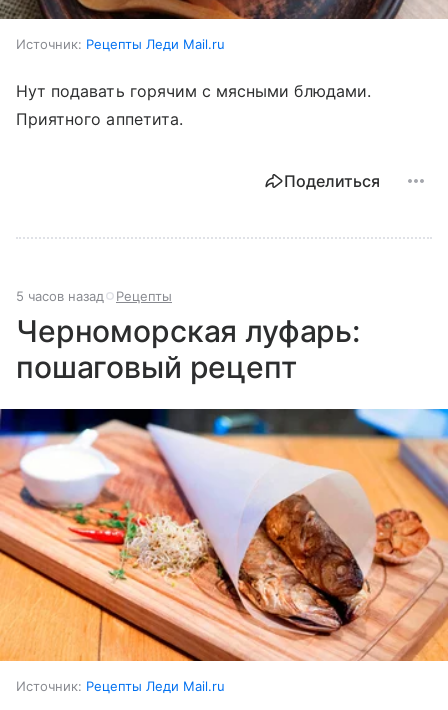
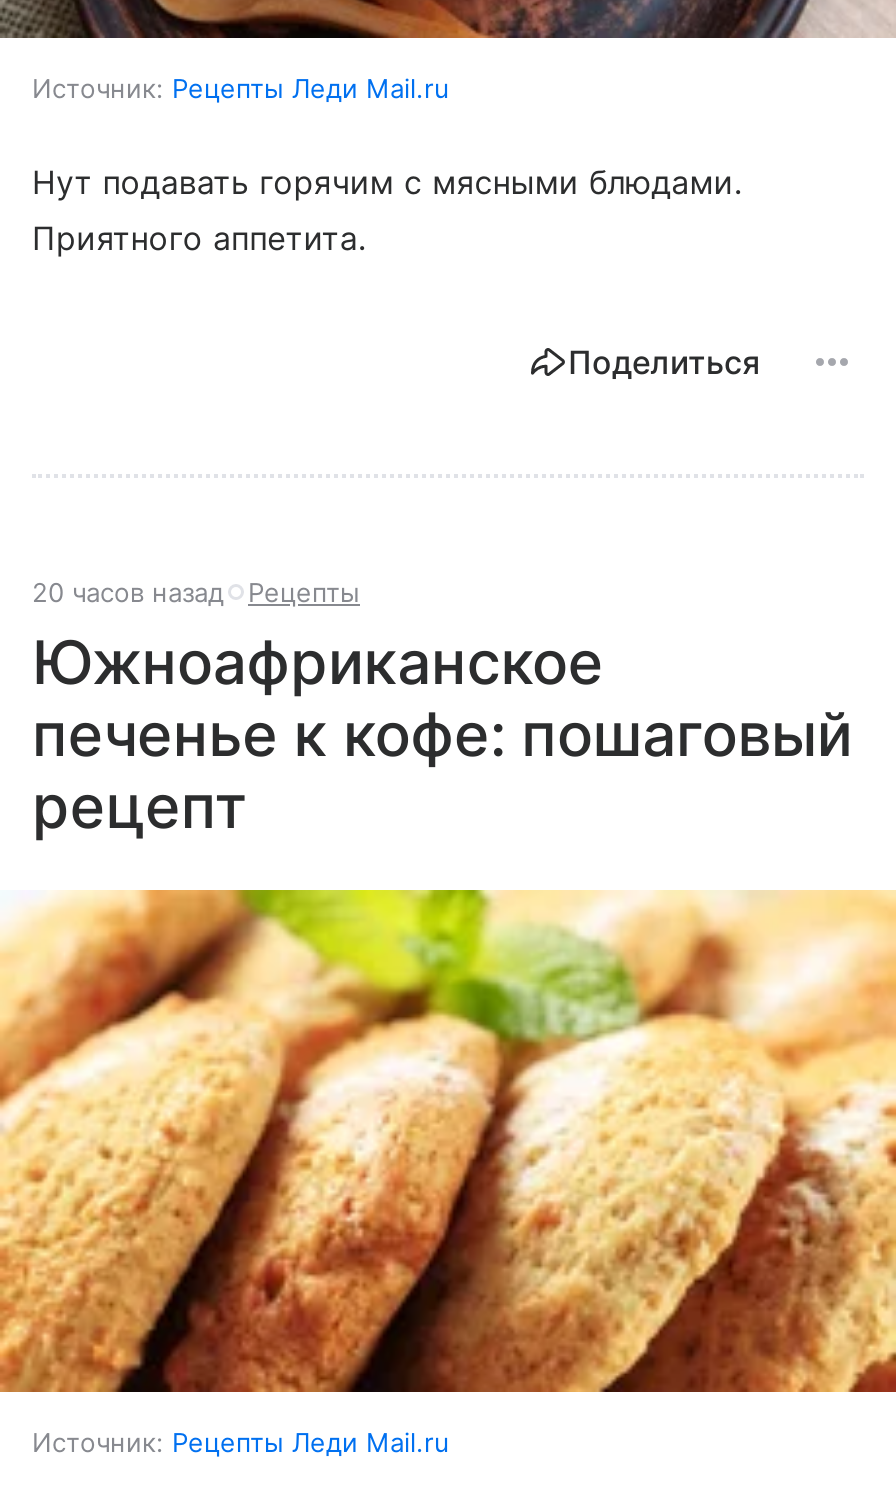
[16,288,172,304] 5 часов назад Рецепты -> [32,576,360,608] 20 часов назад Рецепты
[16,313,360,385] Черноморская луфарь: | пошаговый рецепт -> [32,626,853,842] Южноафриканское | печенье к кофе: пошаговый | рецепт
[3,408,445,662] [image] -> [6,888,890,1394] [image]

